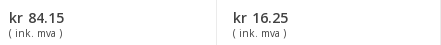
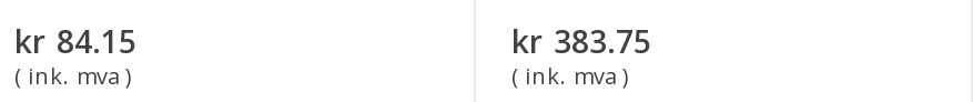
[233,8,288,27] kr 16.25 -> [511,21,651,63] kr 383.75

